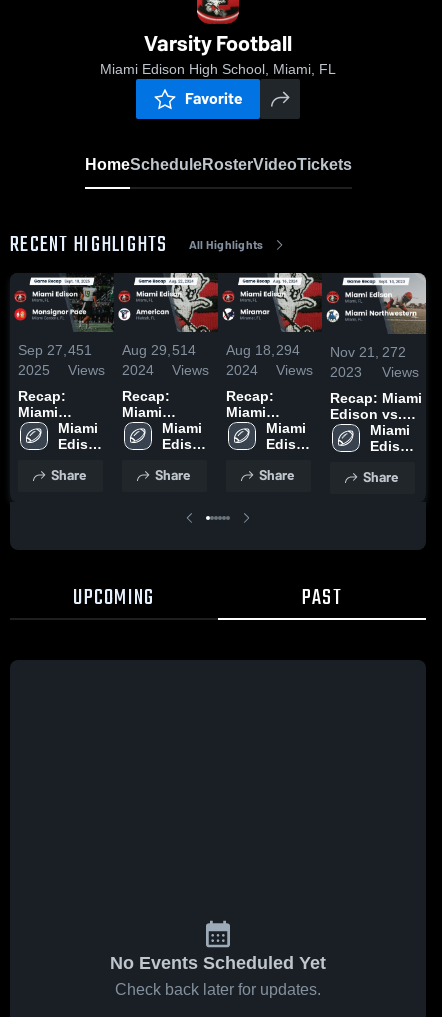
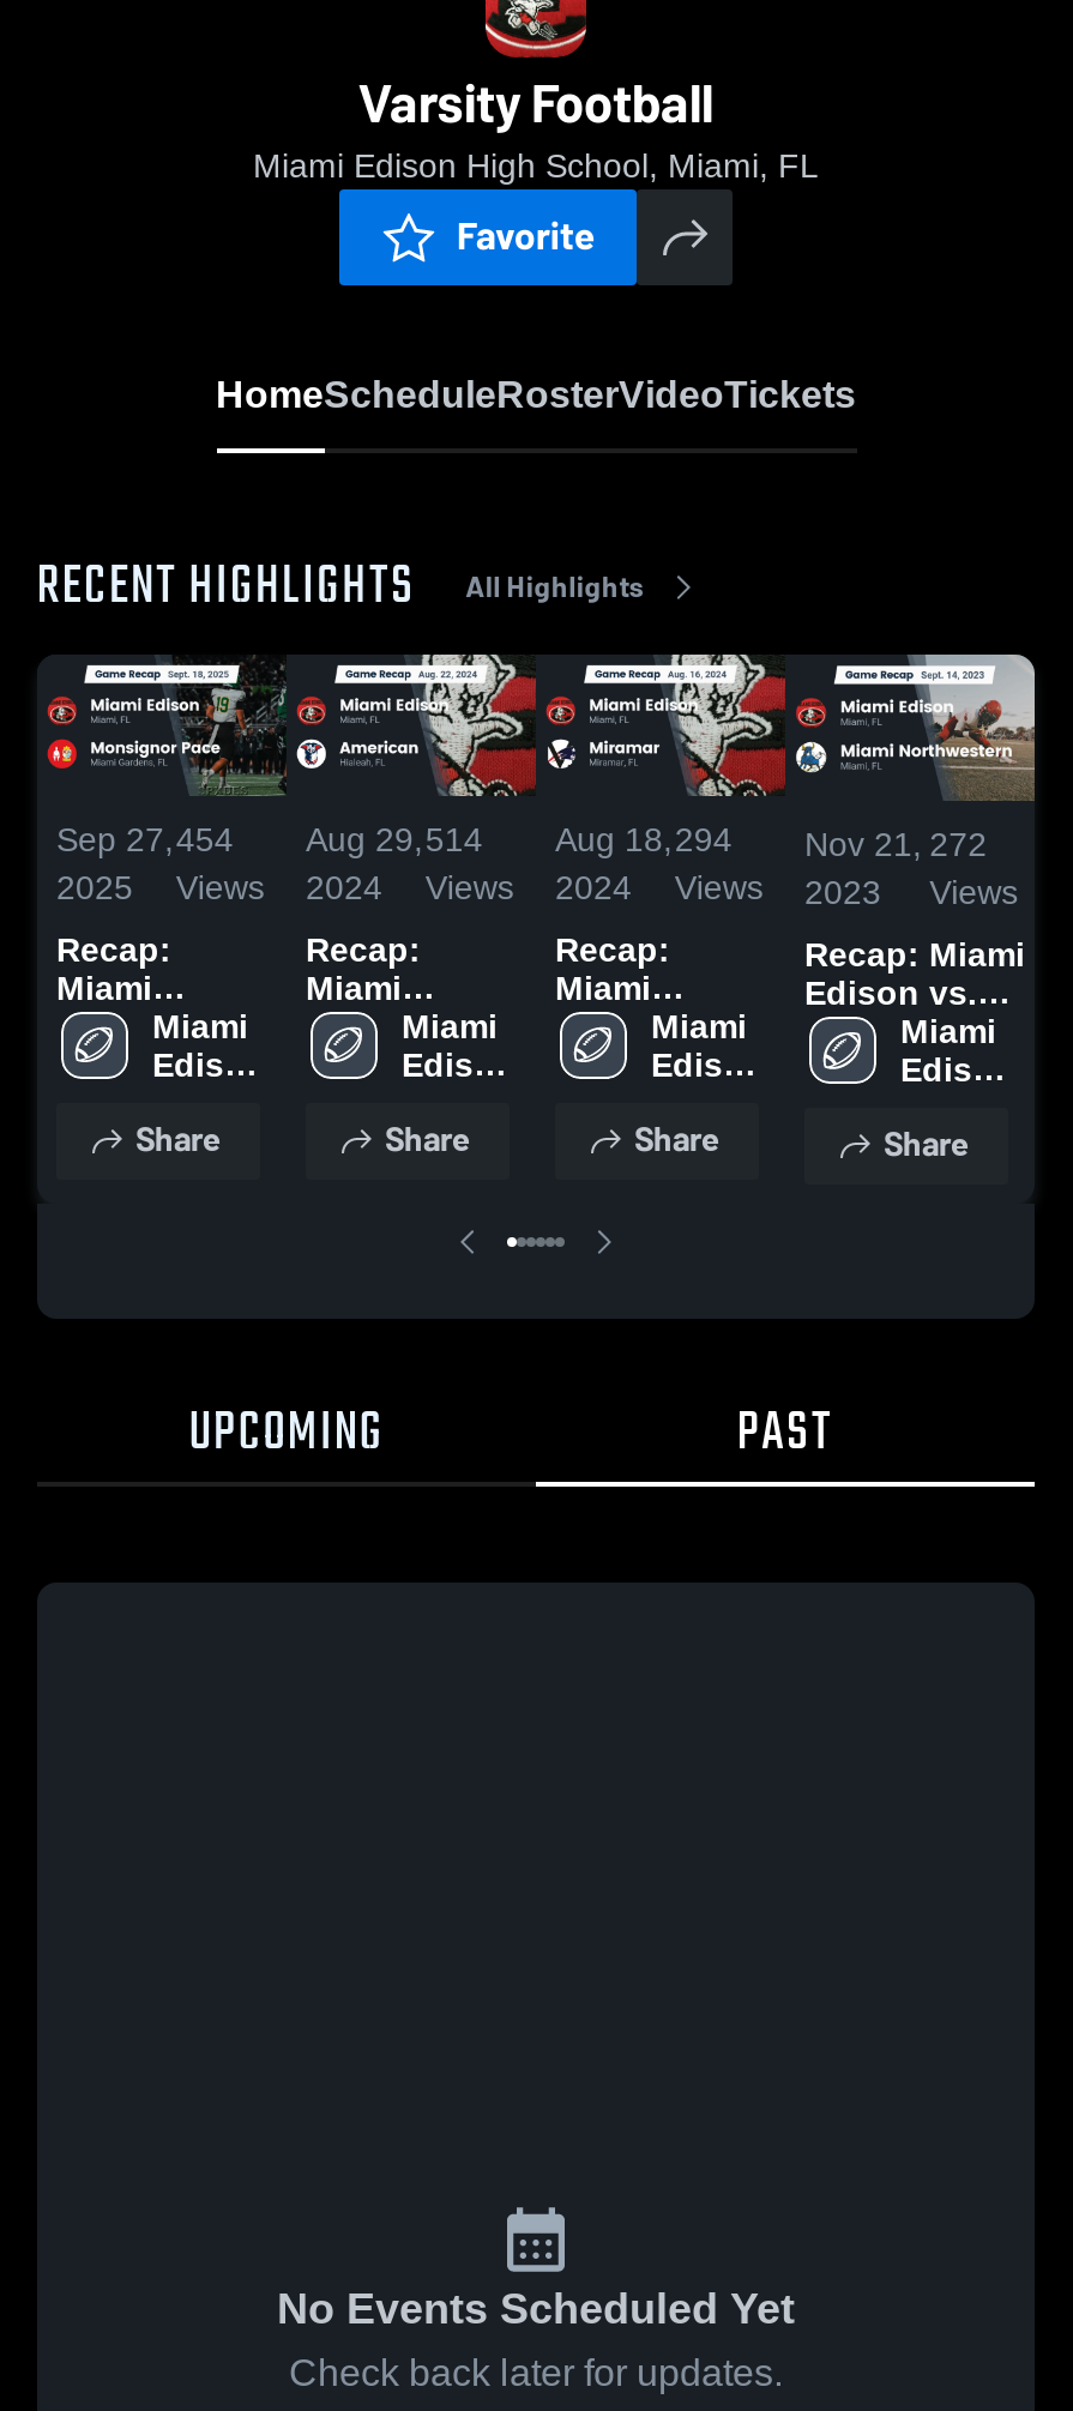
[68,341,92,357] 451 -> [176,819,234,857] 454

